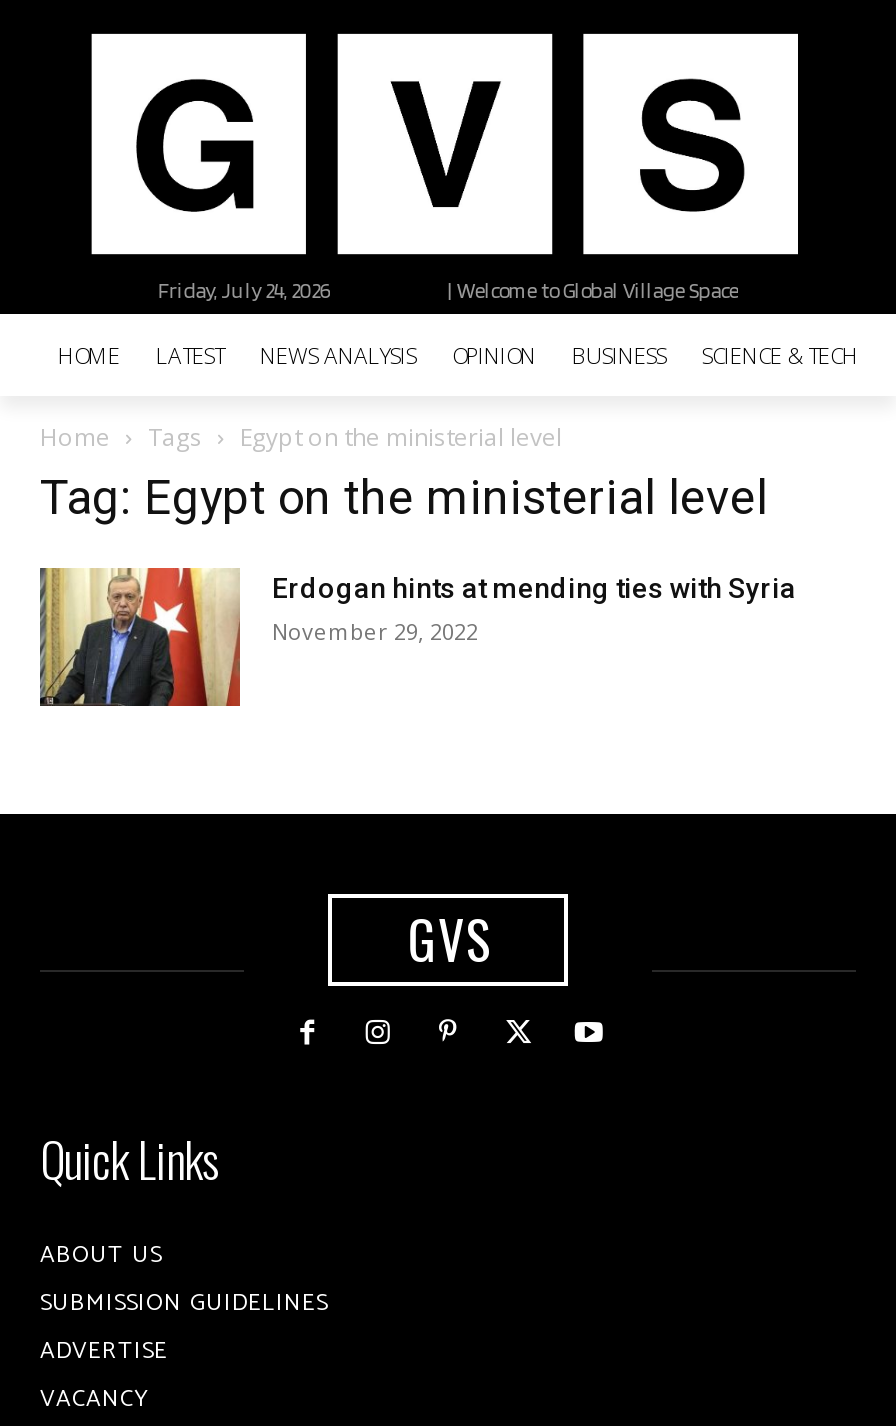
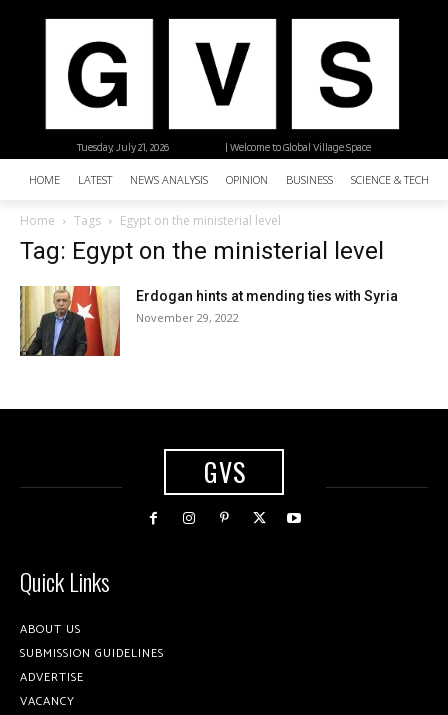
[157,276,329,304] Friday, July 24, 2026 -> [77,140,169,154] Tuesday, July 21, 2026

